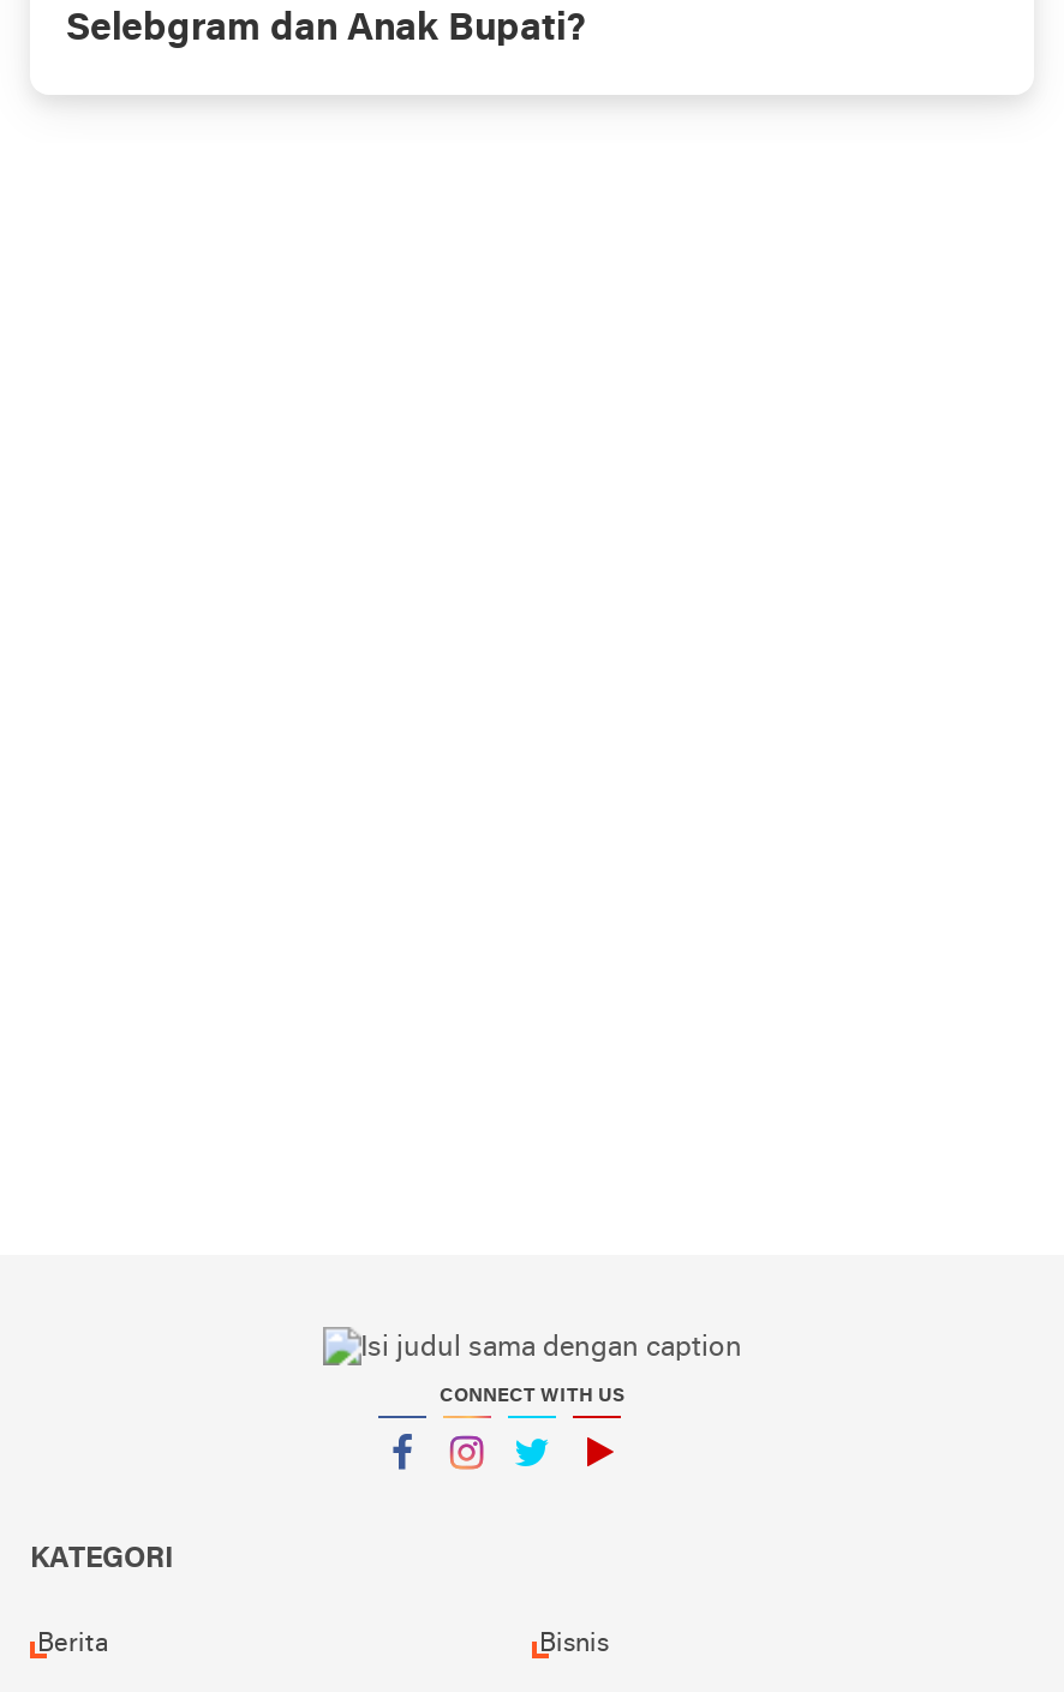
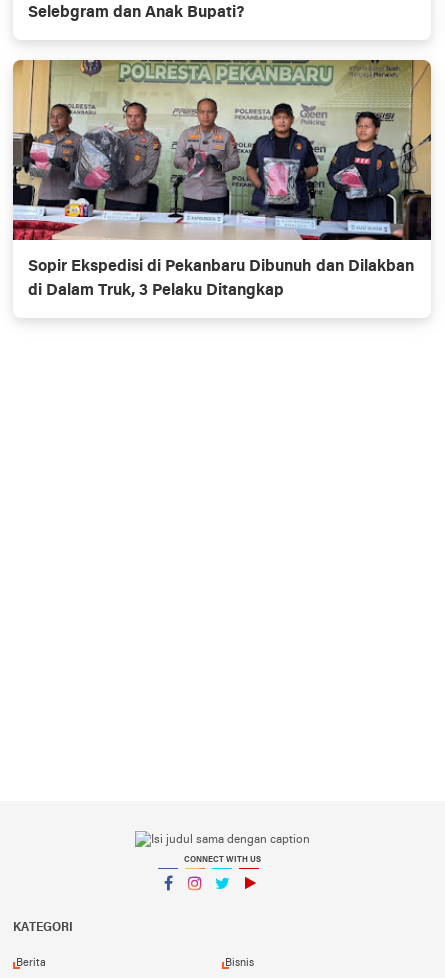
none -> [12,59,432,299] [image] | Sopir Ekspedisi di Pekanbaru Dibunuh dan Dilakban | di Dalam Truk, 3 Pelaku Ditangkap

